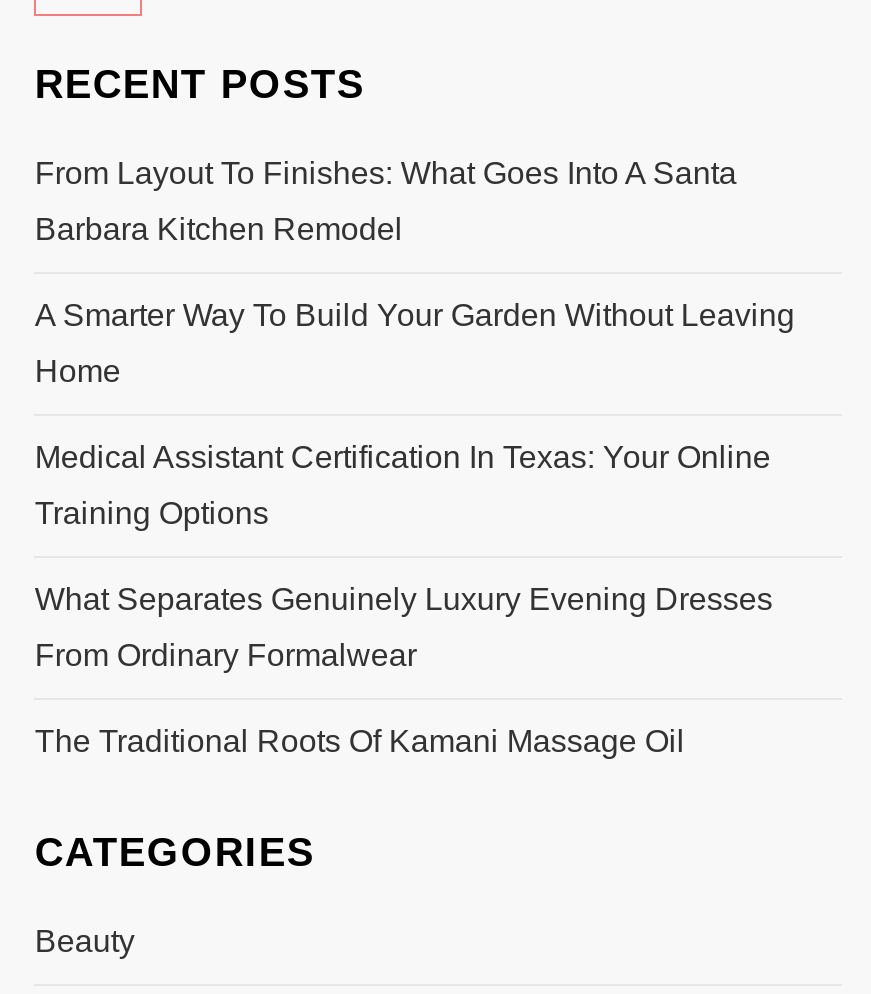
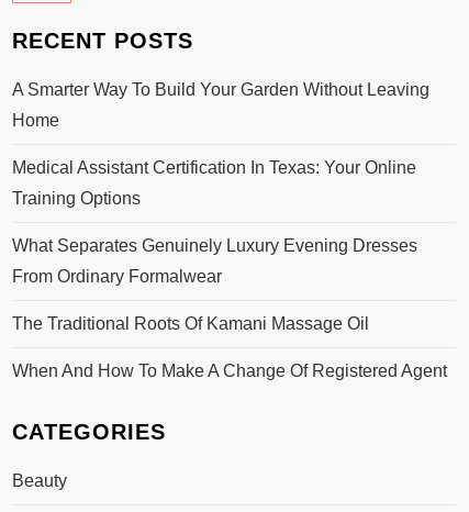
[35,155,737,245] From Layout To Finishes: What Goes Into A Santa | Barbara Kitchen Remodel -> none
moved [35,297,795,757] -> [13,80,430,332]: A Smarter Way To Build Your Garden Without Leaving | Home | Medical Assistant Certification In Texas: Your Online | Training Options | What Separates Genuinely Luxury Evening Dresses | From Ordinary Formalwear | The Traditional Roots Of Kamani Massage Oil
none -> [13,361,447,380] When And How To Make A Change Of Registered Agent

